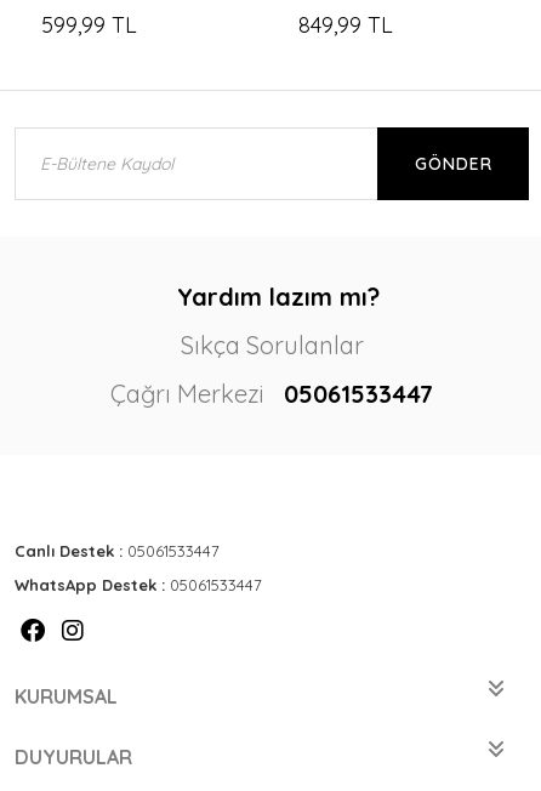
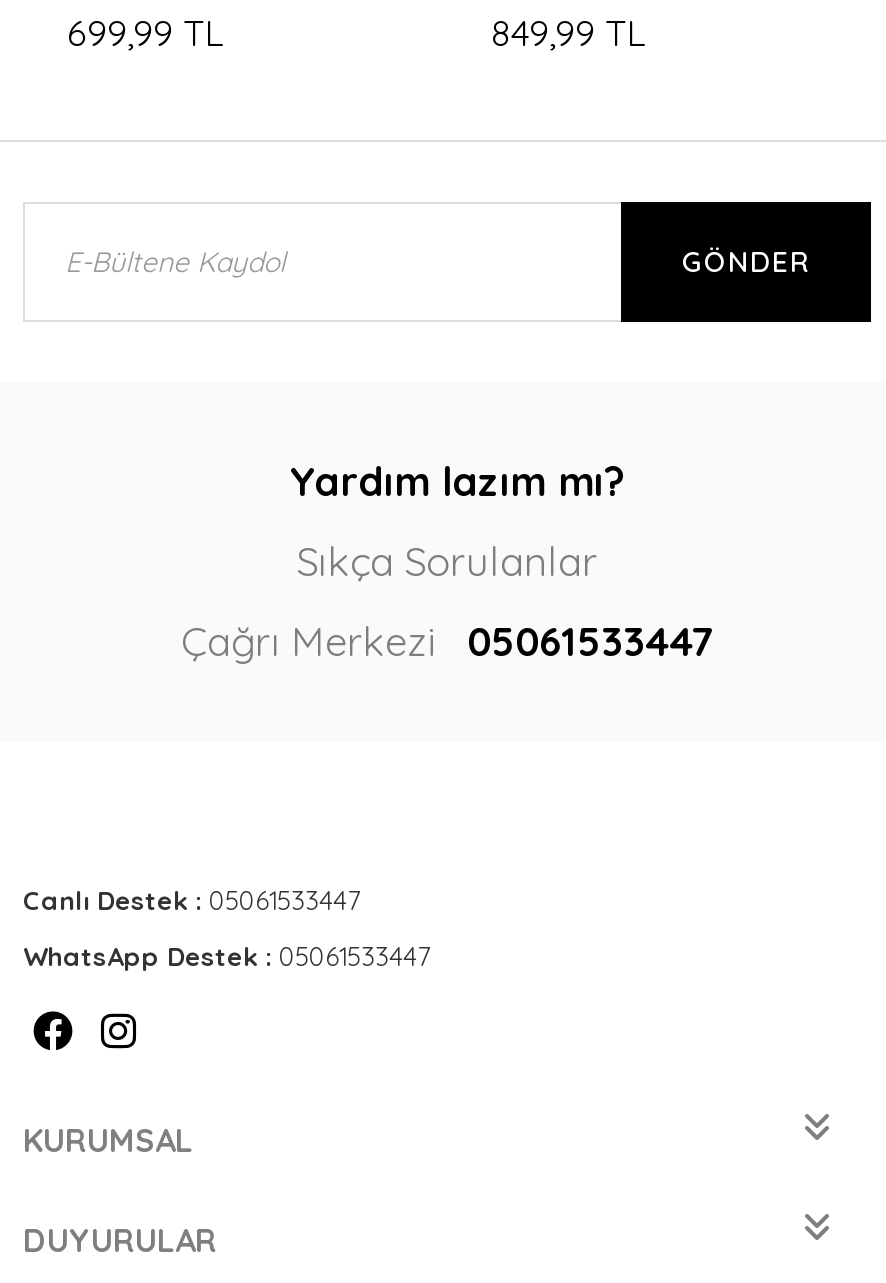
[41,11,137,39] 599,99 TL -> [67,10,225,56] 699,99 TL

